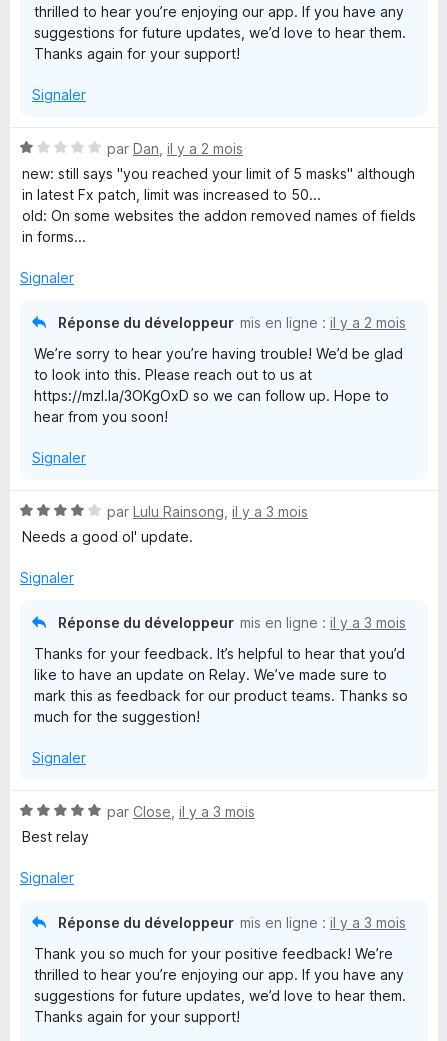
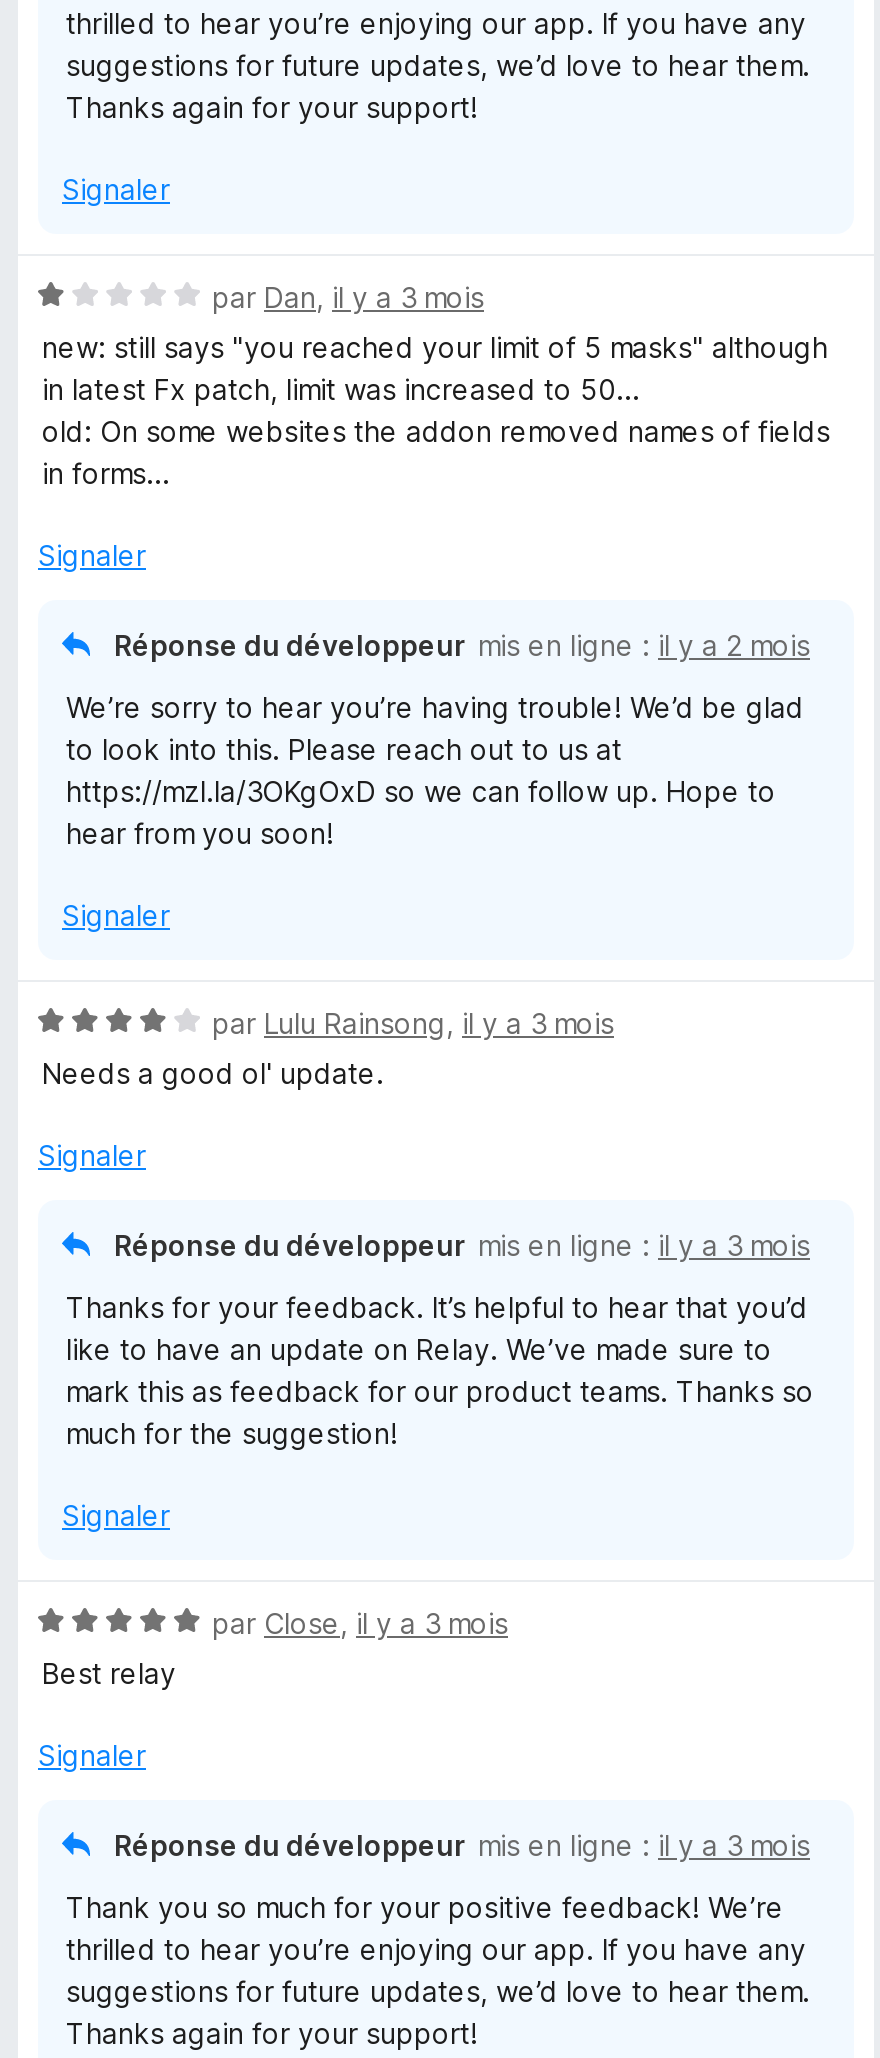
[107,140,243,157] par Dan, il y a 2 mois -> [212,280,484,314] par Dan, il y a 3 mois

